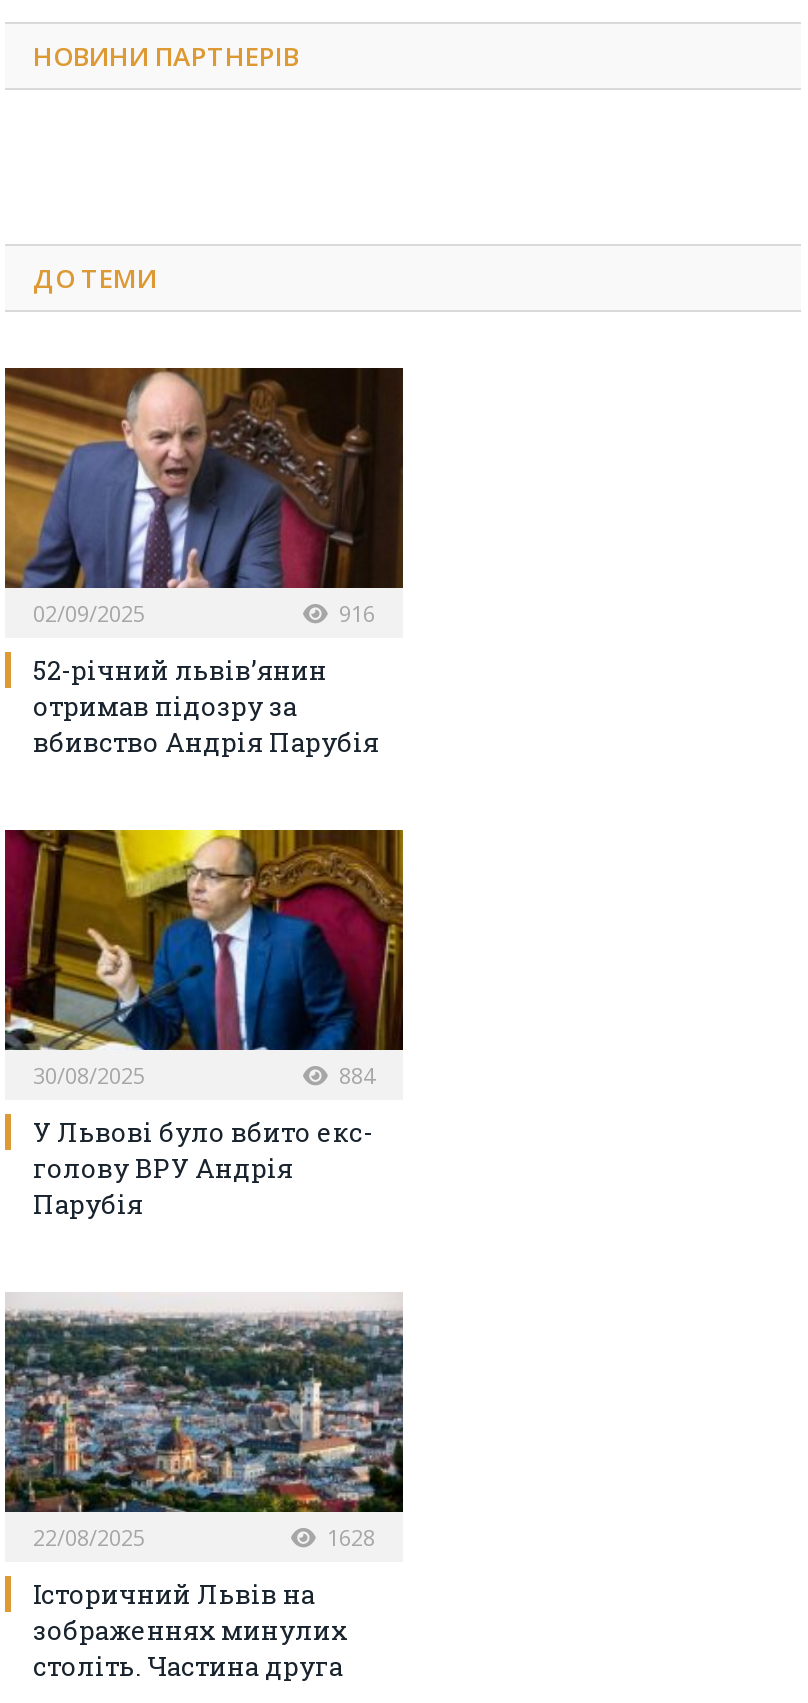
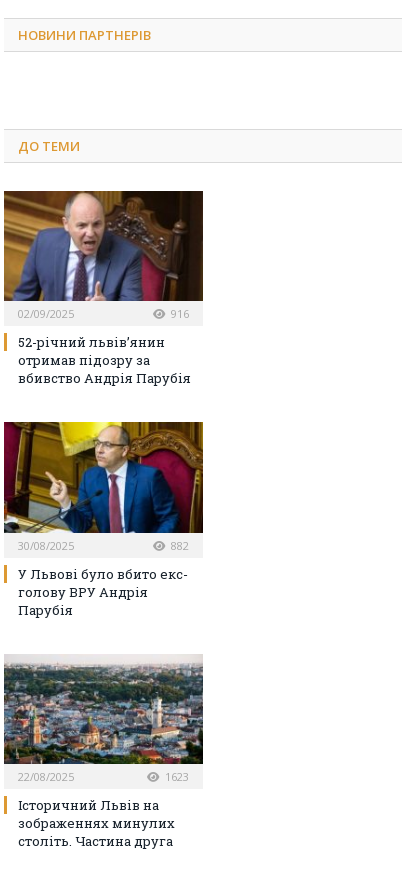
[327,1061,375,1091] 884 -> [165,537,189,552] 882
[315,1523,375,1553] 1628 -> [159,769,189,784] 1623

